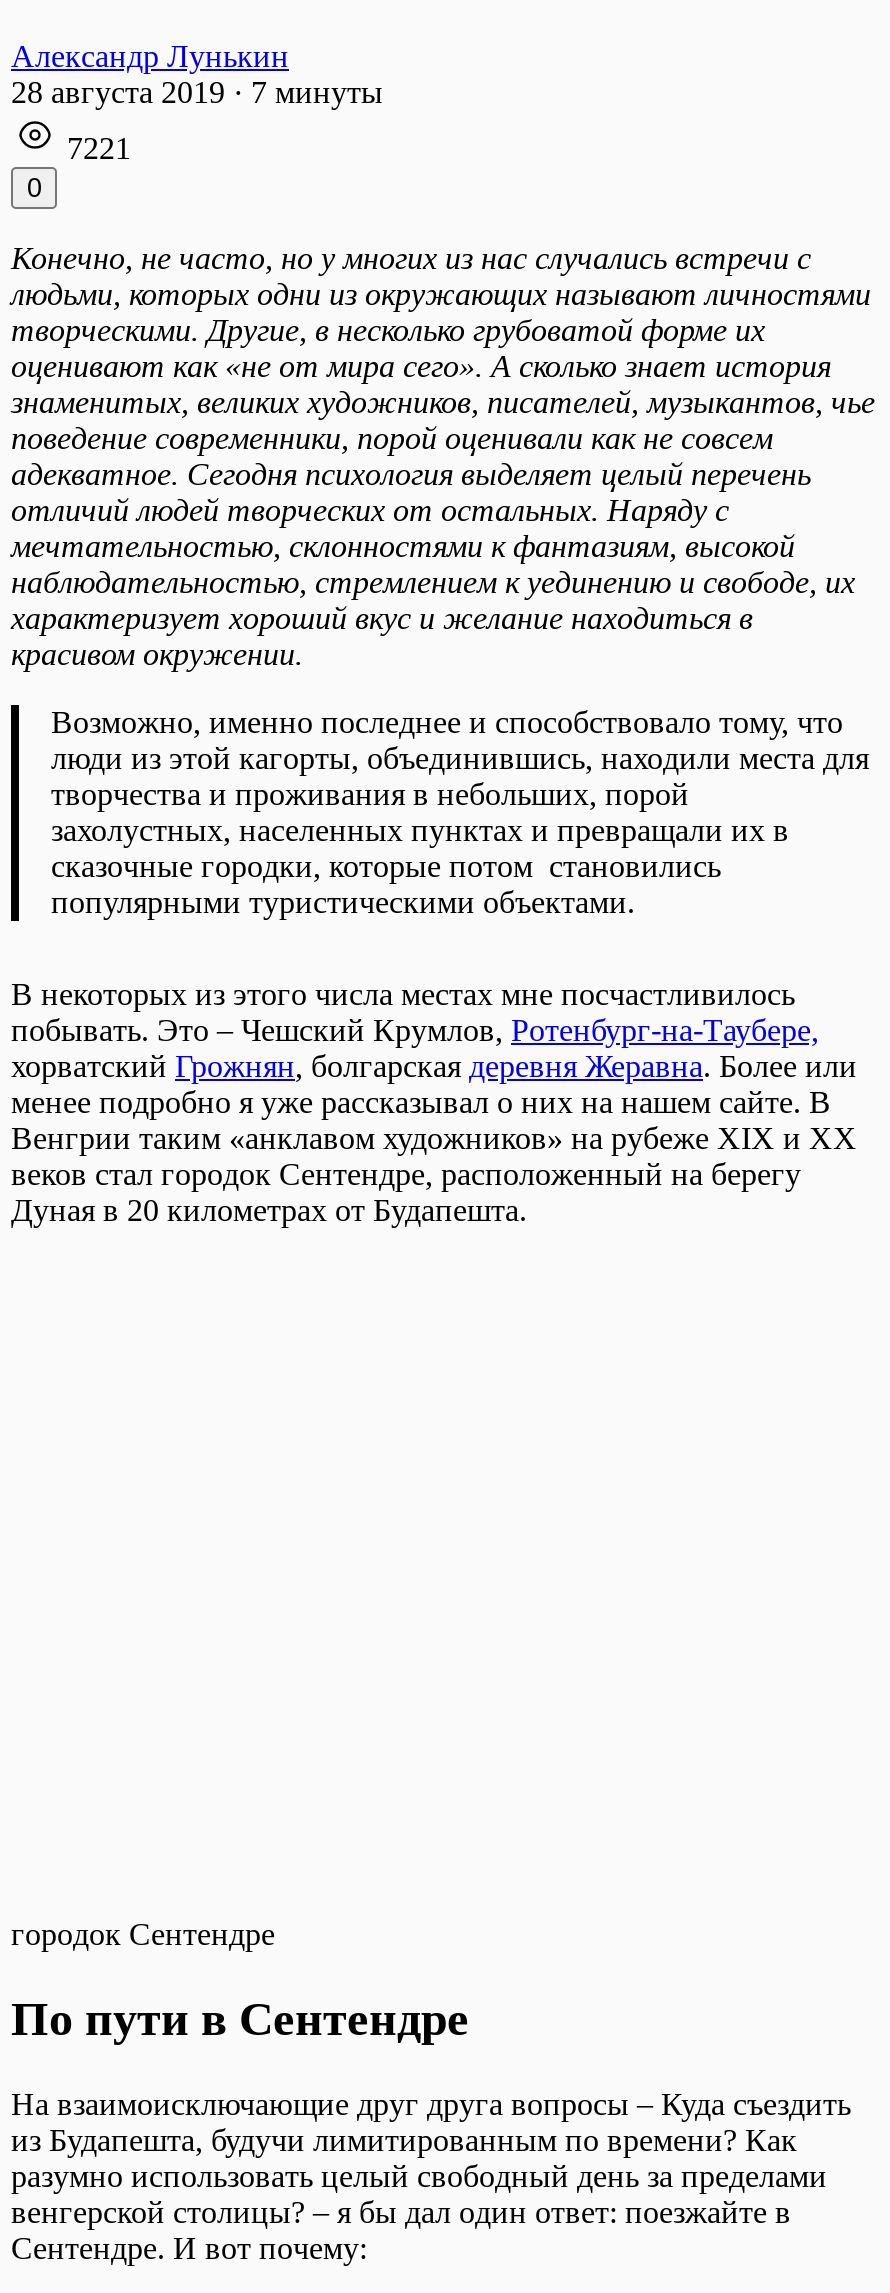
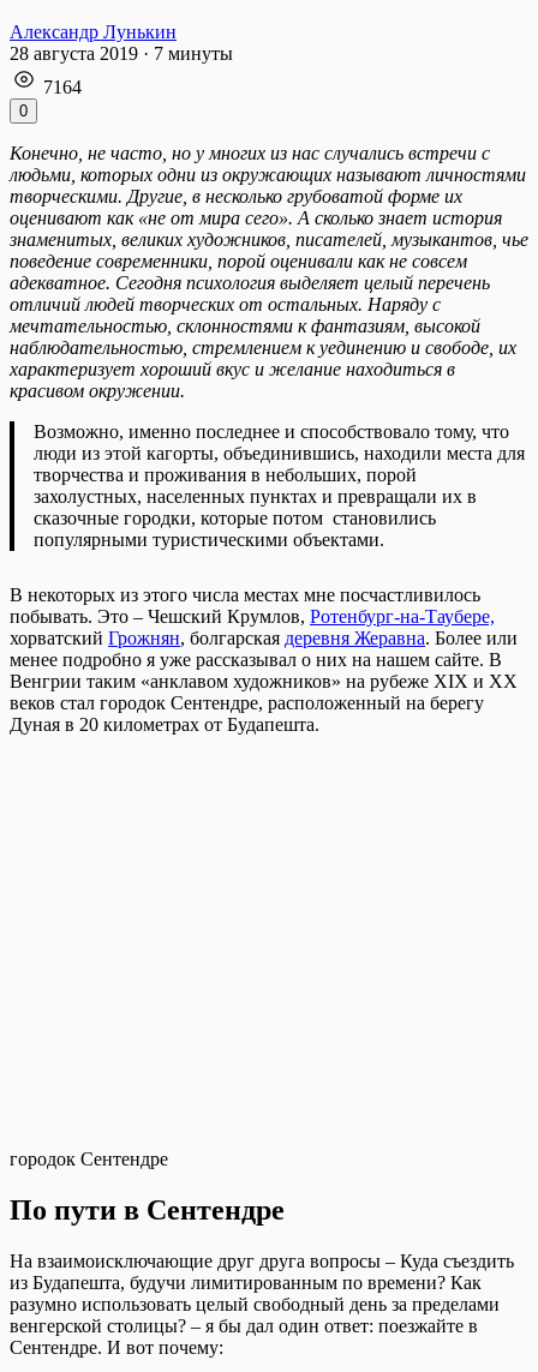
[67,132,131,166] 7221 -> [43,77,82,98] 7164

